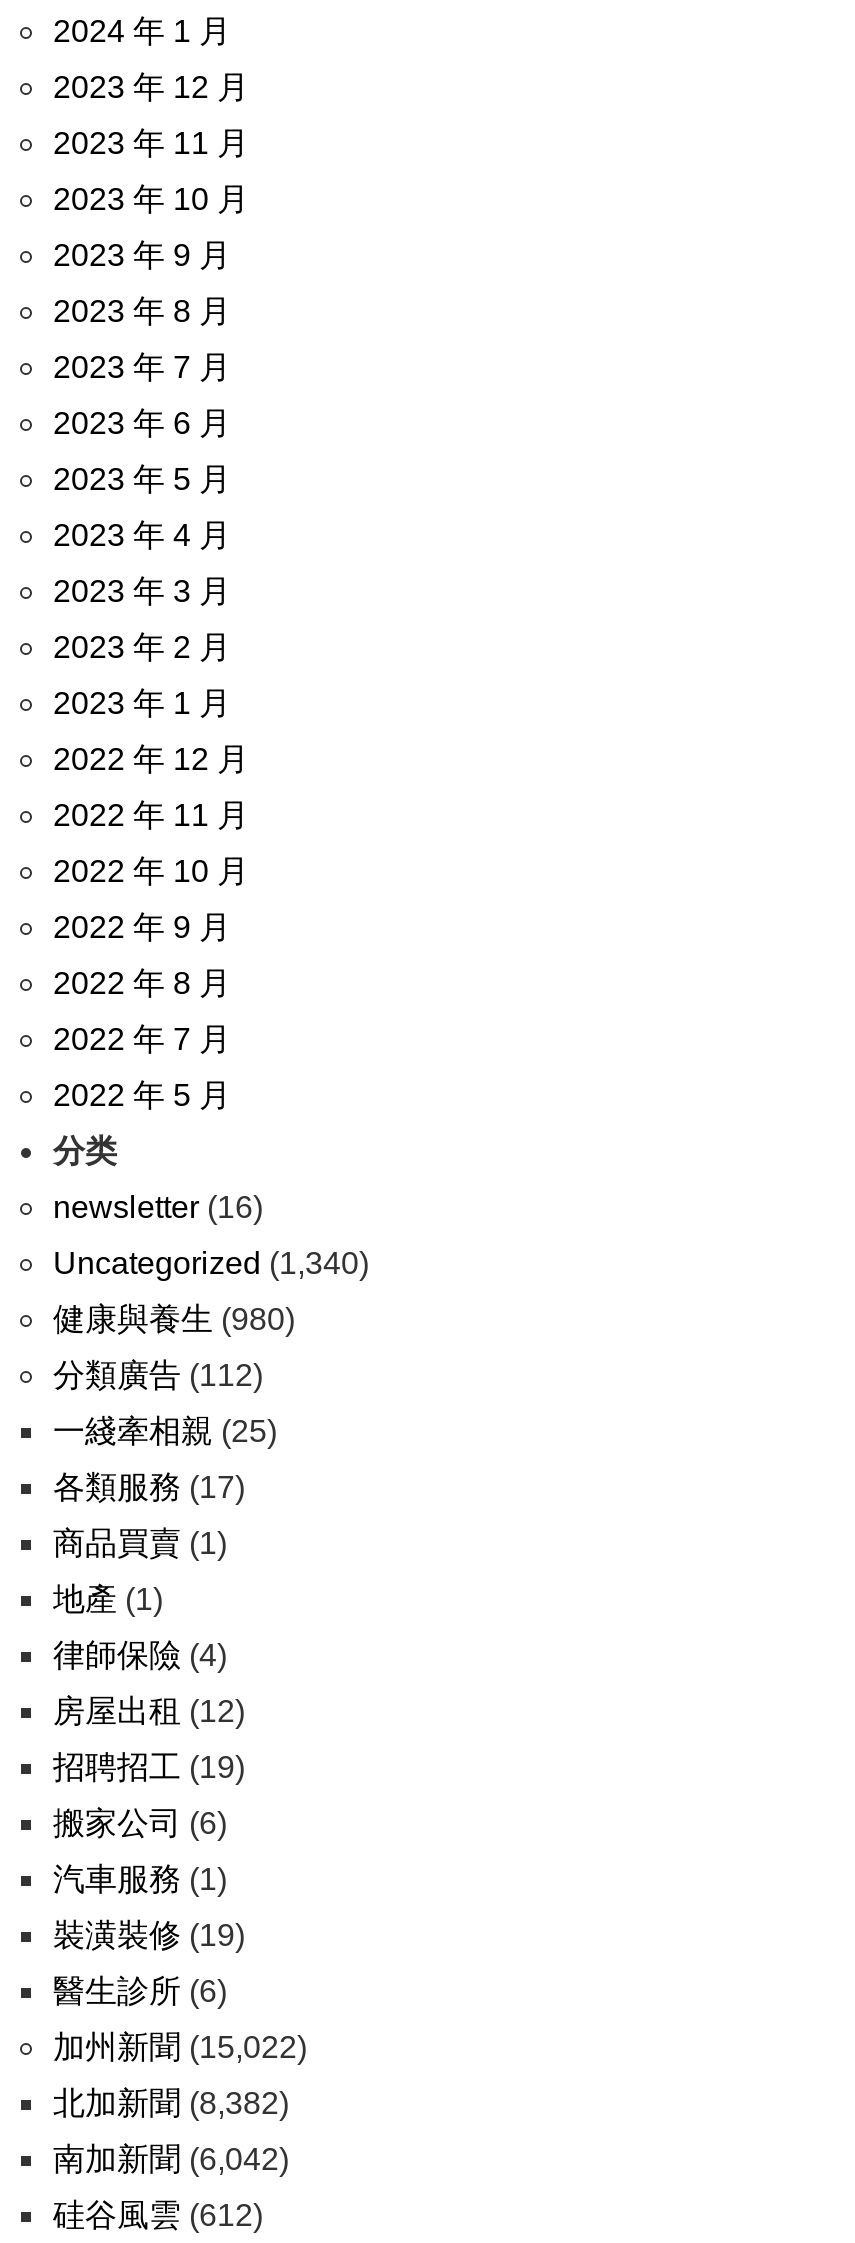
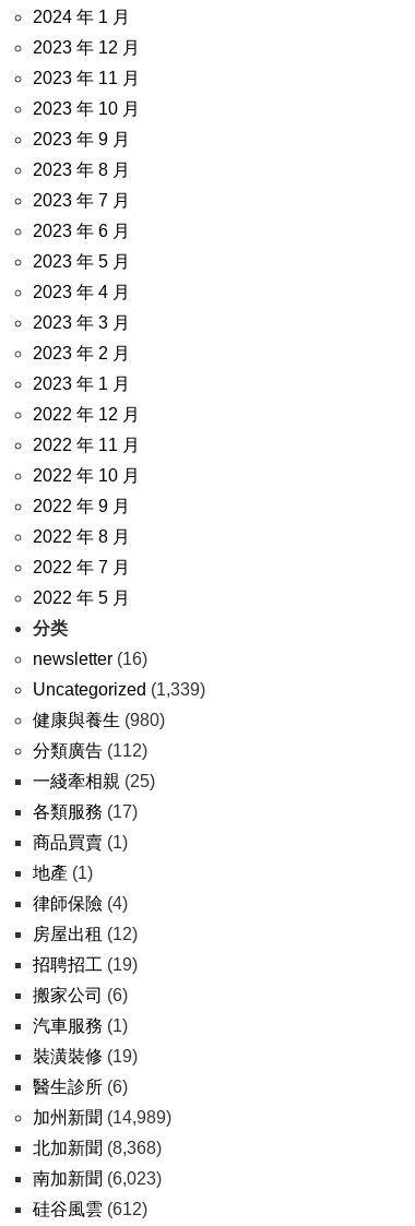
[53,1246,369,1280] Uncategorized (1,340) -> [33,680,205,699] Uncategorized (1,339)
[53,2030,307,2064] 加州新聞(15,022) -> [33,1108,171,1127] 加州新聞(14,989)
[53,2086,289,2120] 北加新聞(8,382) -> [33,1139,162,1157] 北加新聞(8,368)
[53,2142,289,2176] 南加新聞(6,042) -> [33,1169,162,1188] 南加新聞(6,023)

